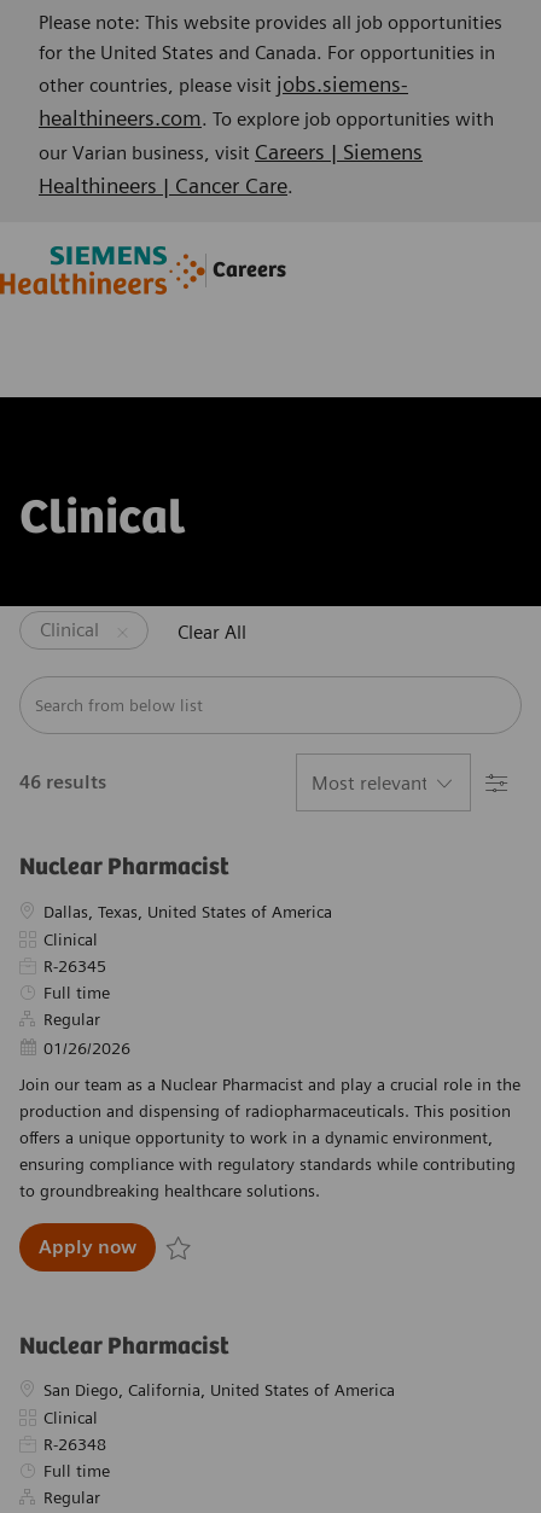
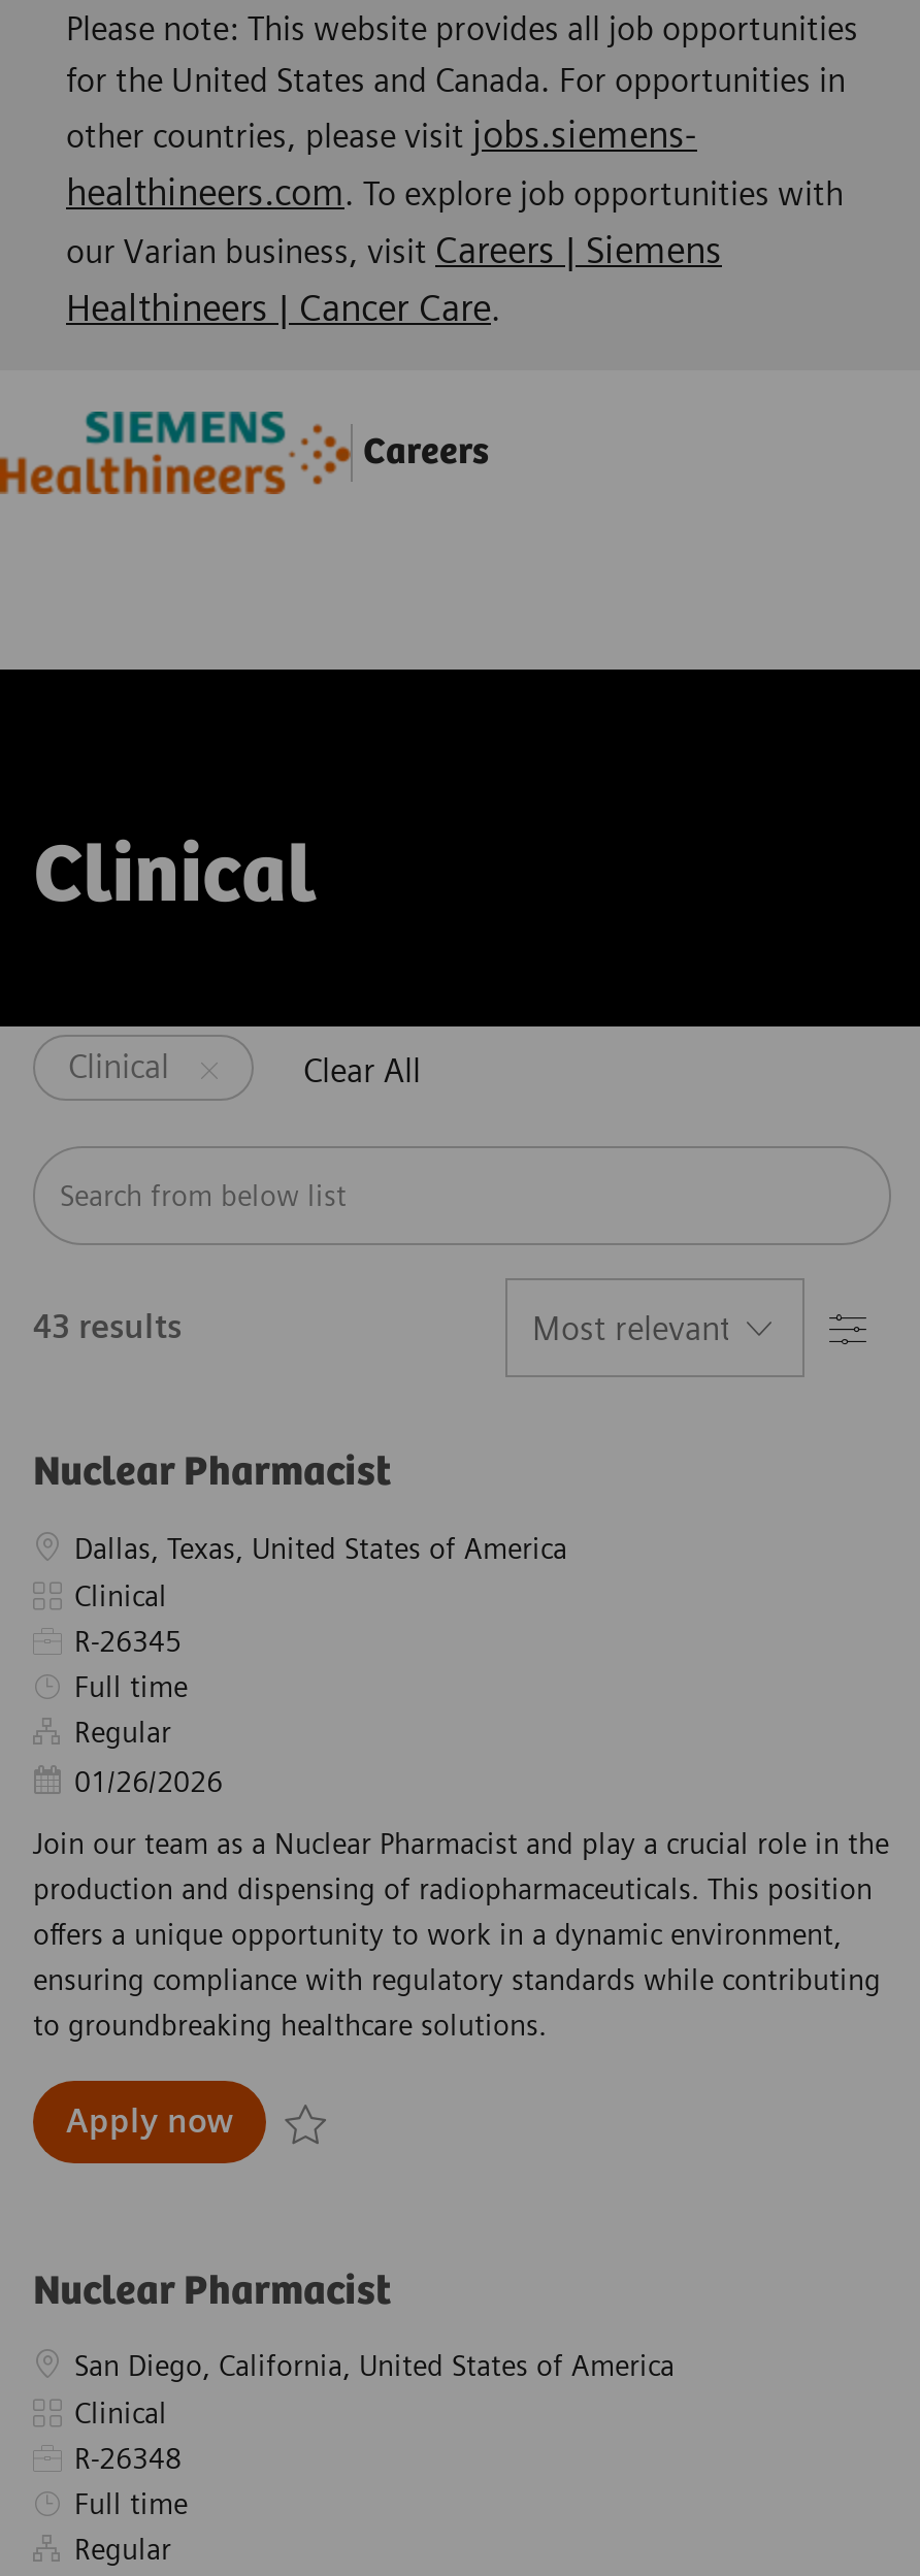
[19,771,106,794] 46 results -> [33,1307,182,1347] 43 results

